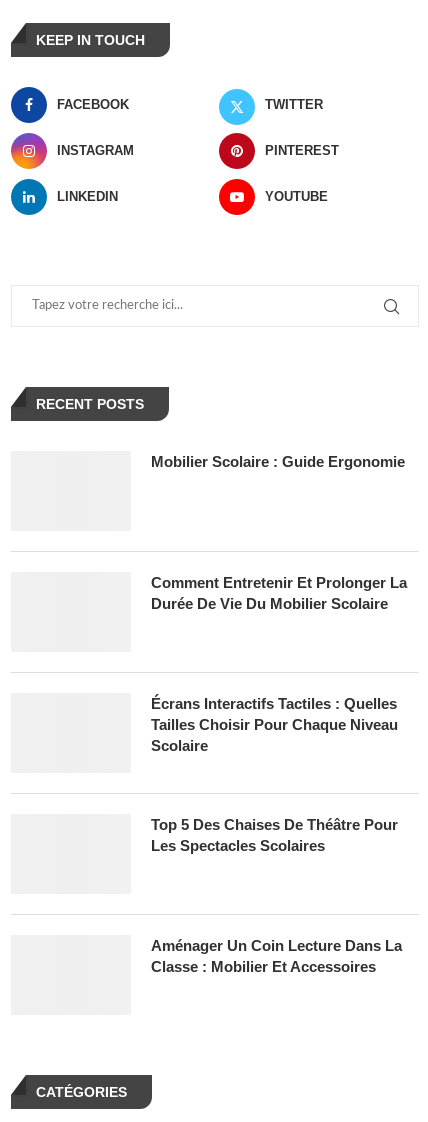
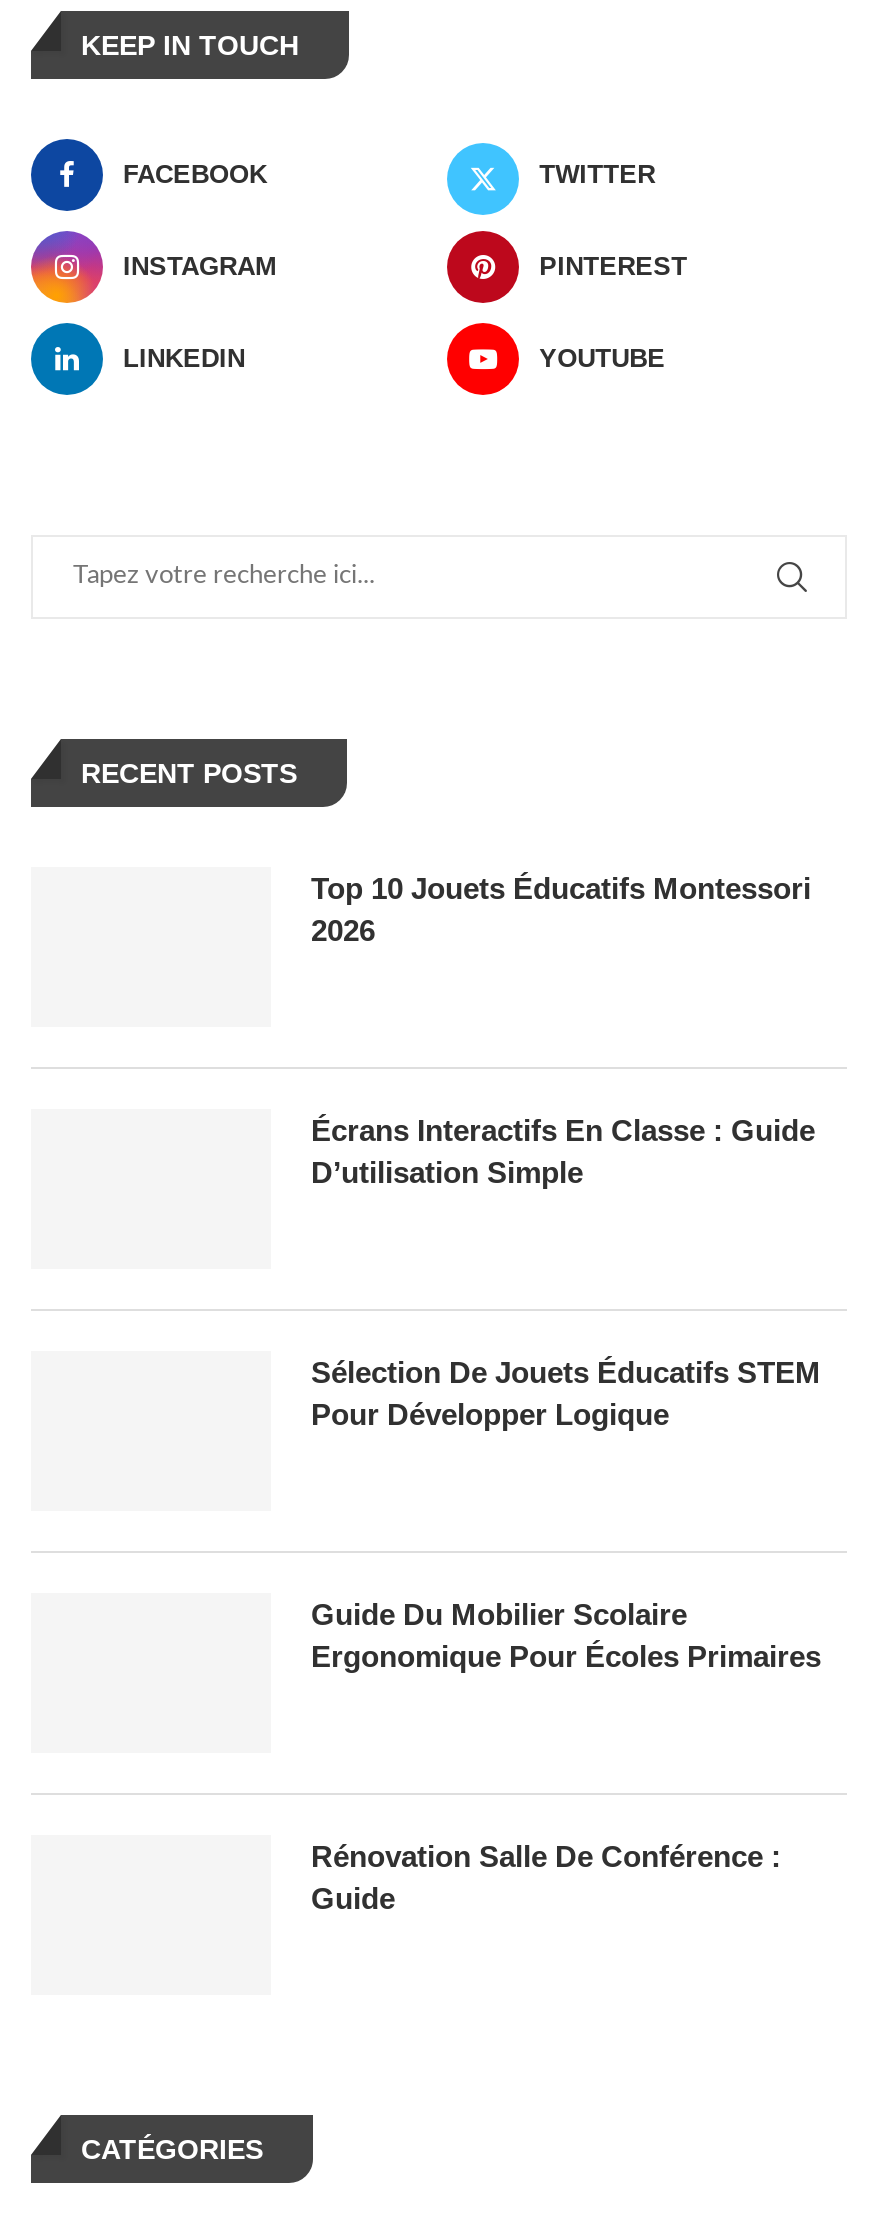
[151,453,405,470] Mobilier Scolaire : Guide Ergonomie -> [311,871,811,947] Top 10 Jouets Éducatifs Montessori | 2026
[151,574,407,612] Comment Entretenir Et Prolonger La | Durée De Vie Du Mobilier Scolaire -> [311,1113,815,1189] Écrans Interactifs En Classe : Guide | D’utilisation Simple
[151,695,398,754] Écrans Interactifs Tactiles : Quelles | Tailles Choisir Pour Chaque Niveau | Scolaire -> [311,1355,821,1431] Sélection De Jouets Éducatifs STEM | Pour Développer Logique
[151,816,398,854] Top 5 Des Chaises De Théâtre Pour | Les Spectacles Scolaires -> [311,1597,821,1673] Guide Du Mobilier Scolaire | Ergonomique Pour Écoles Primaires
[151,937,402,975] Aménager Un Coin Lecture Dans La | Classe : Mobilier Et Accessoires -> [311,1839,781,1915] Rénovation Salle De Conférence : | Guide

